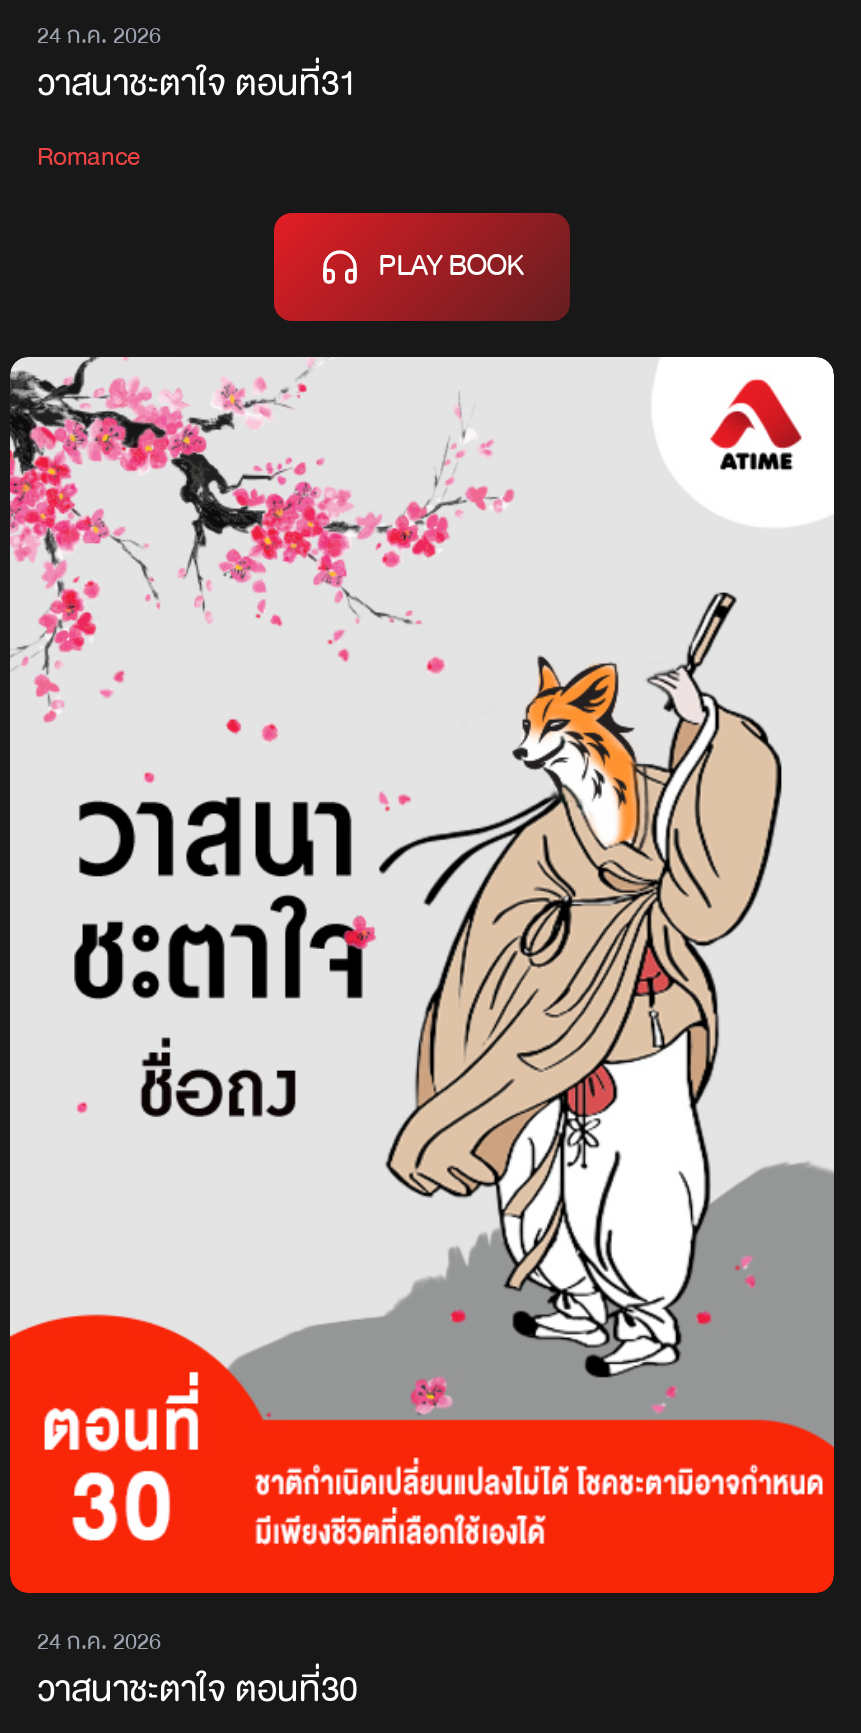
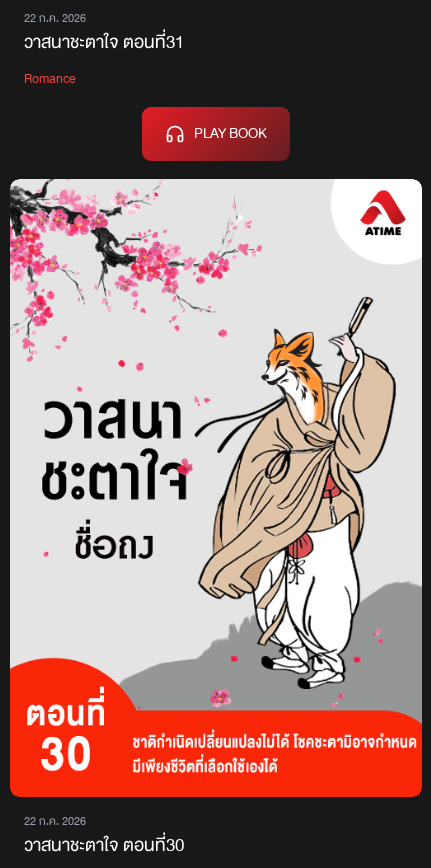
[37,16,161,56] 24 ก.ค. 2026 -> [23,8,85,28] 22 ก.ค. 2026
[37,1622,161,1662] 24 ก.ค. 2026 -> [23,811,85,831] 22 ก.ค. 2026

